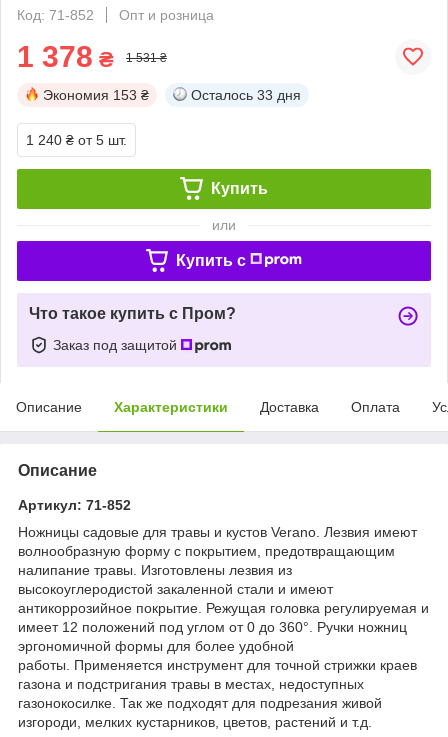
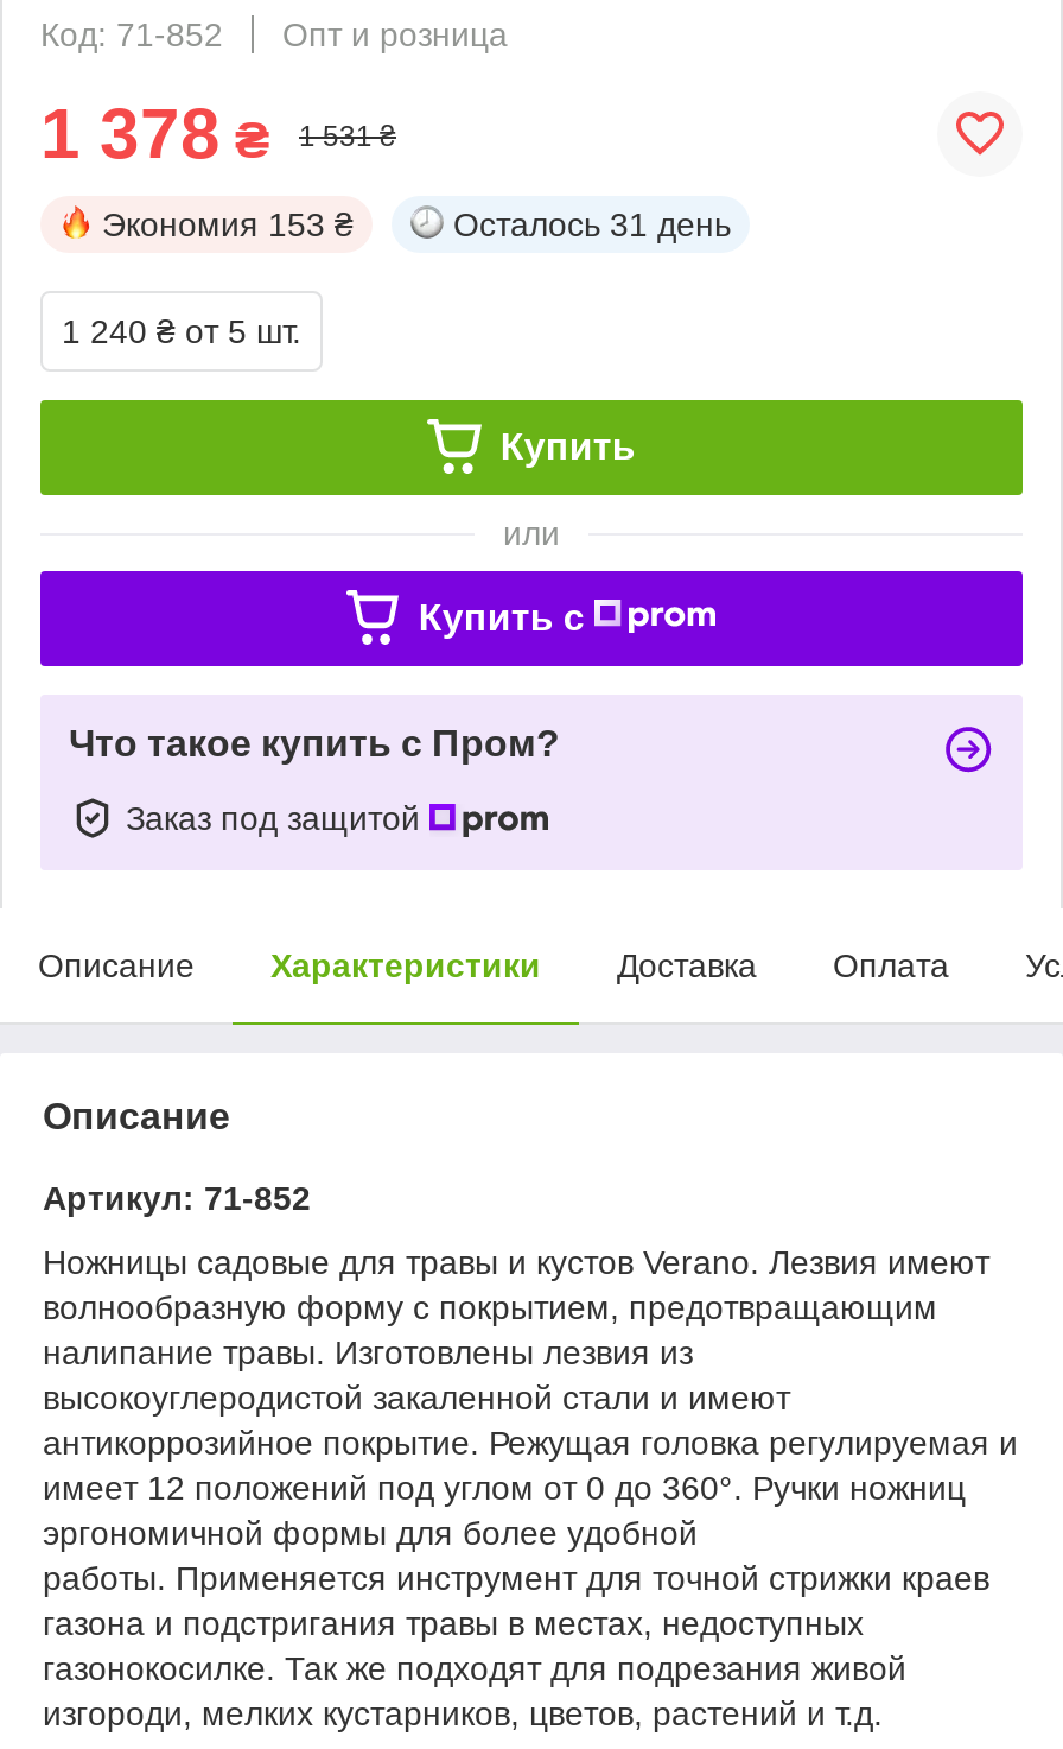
[191,87,301,103] Осталось 33 дня -> [453,205,731,243] Осталось 31 день

